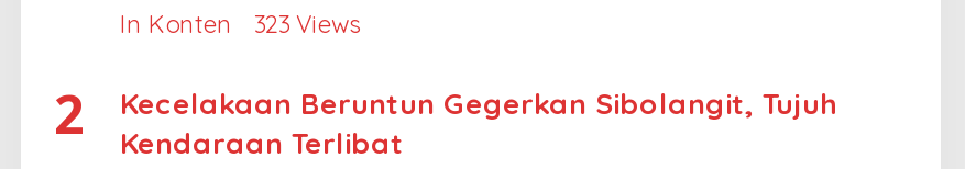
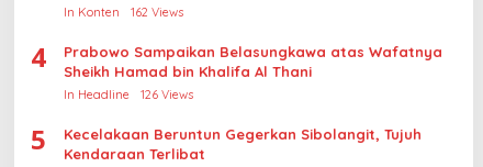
[54,9,360,149] 323 Views | 2 -> [31,5,442,157] 162 Views | 4 | Prabowo Sampaikan Belasungkawa atas Wafatnya | Sheikh Hamad bin Khalifa Al Thani | In Headline | 126 Views | 5

